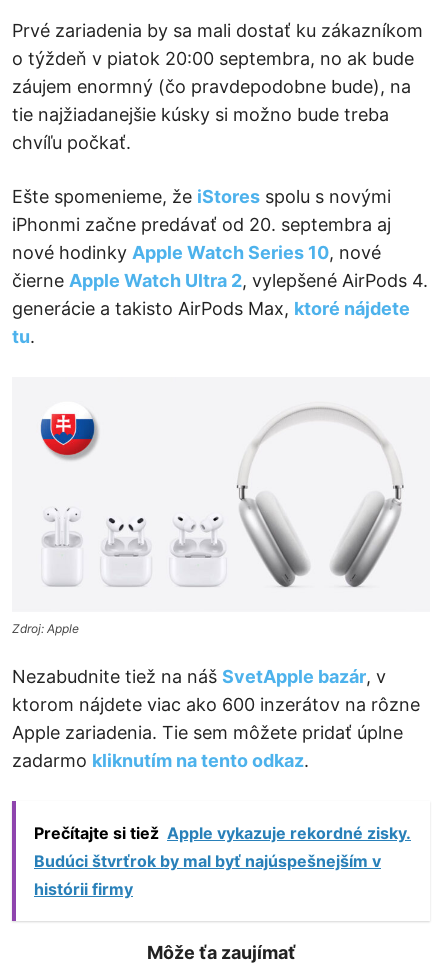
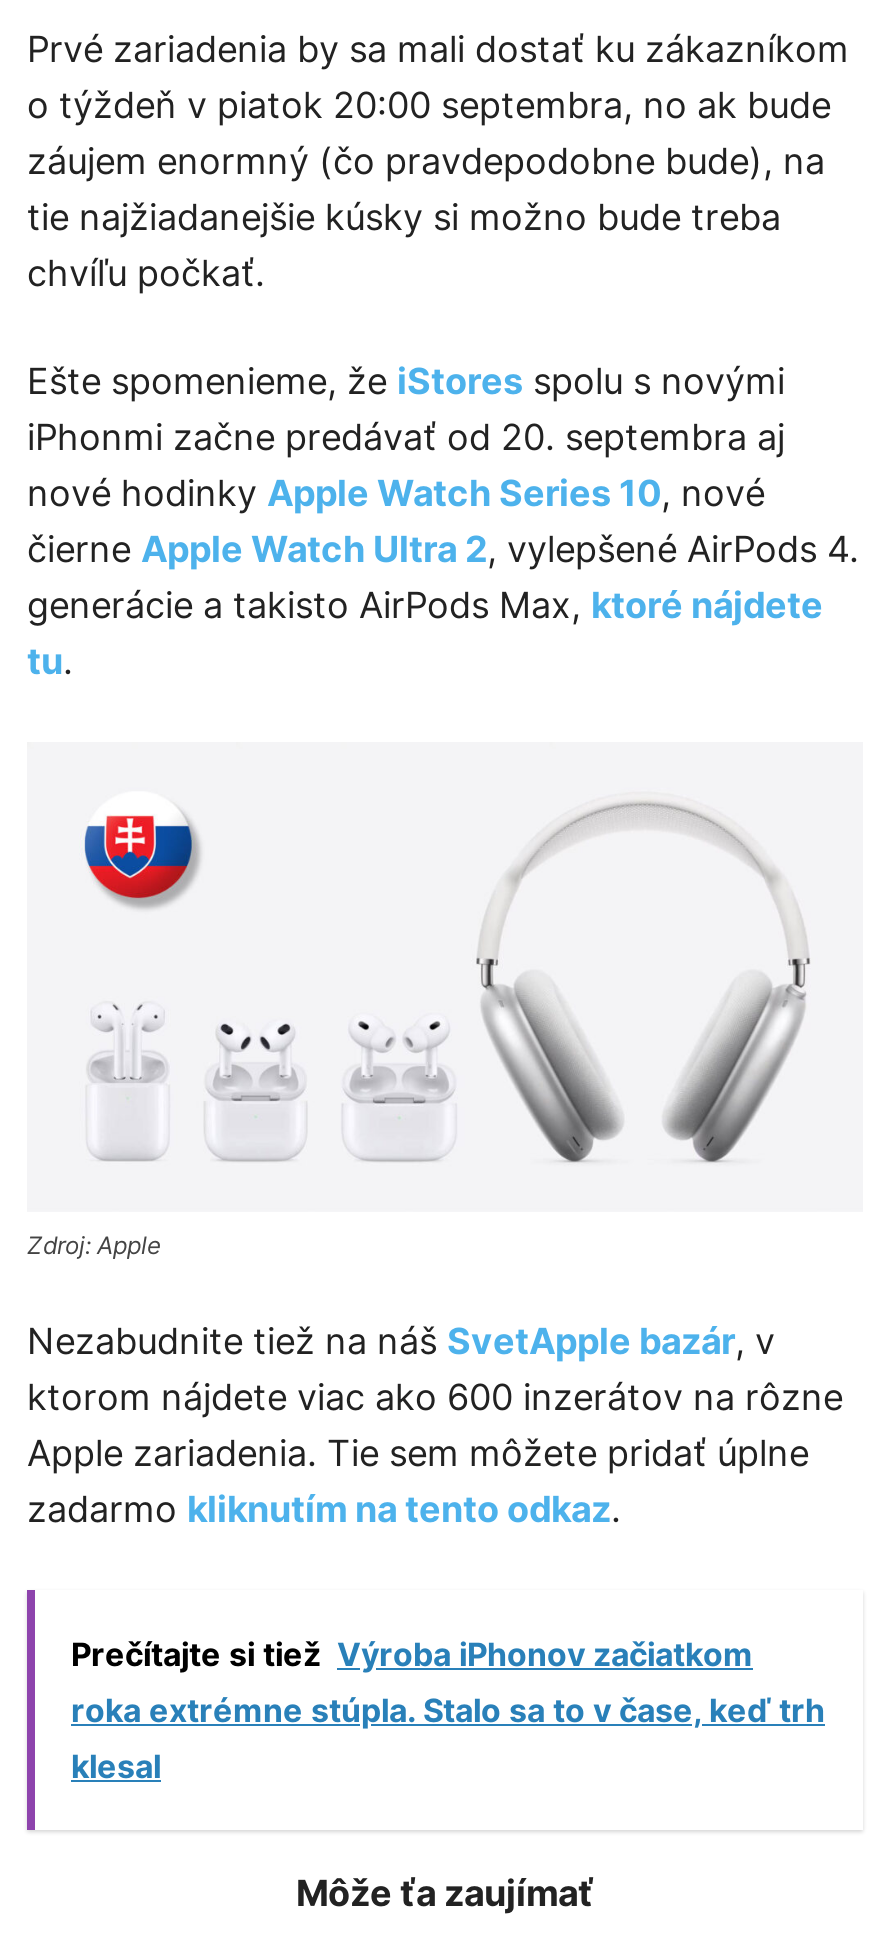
[34,823,411,899] Prečítajte si tiež Apple vykazuje rekordné zisky. | Budúci štvrťrok by mal byť najúspešnejším v | histórii firmy -> [71,1635,825,1787] Prečítajte si tiež Výroba iPhonov začiatkom | roka extrémne stúpla. Stalo sa to v čase, keď trh | klesal

